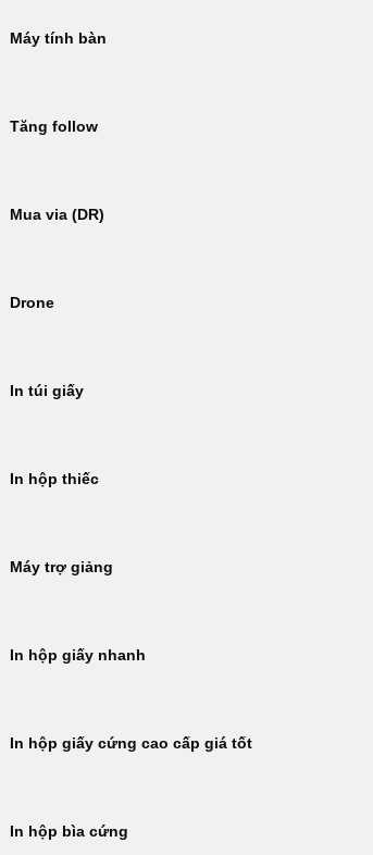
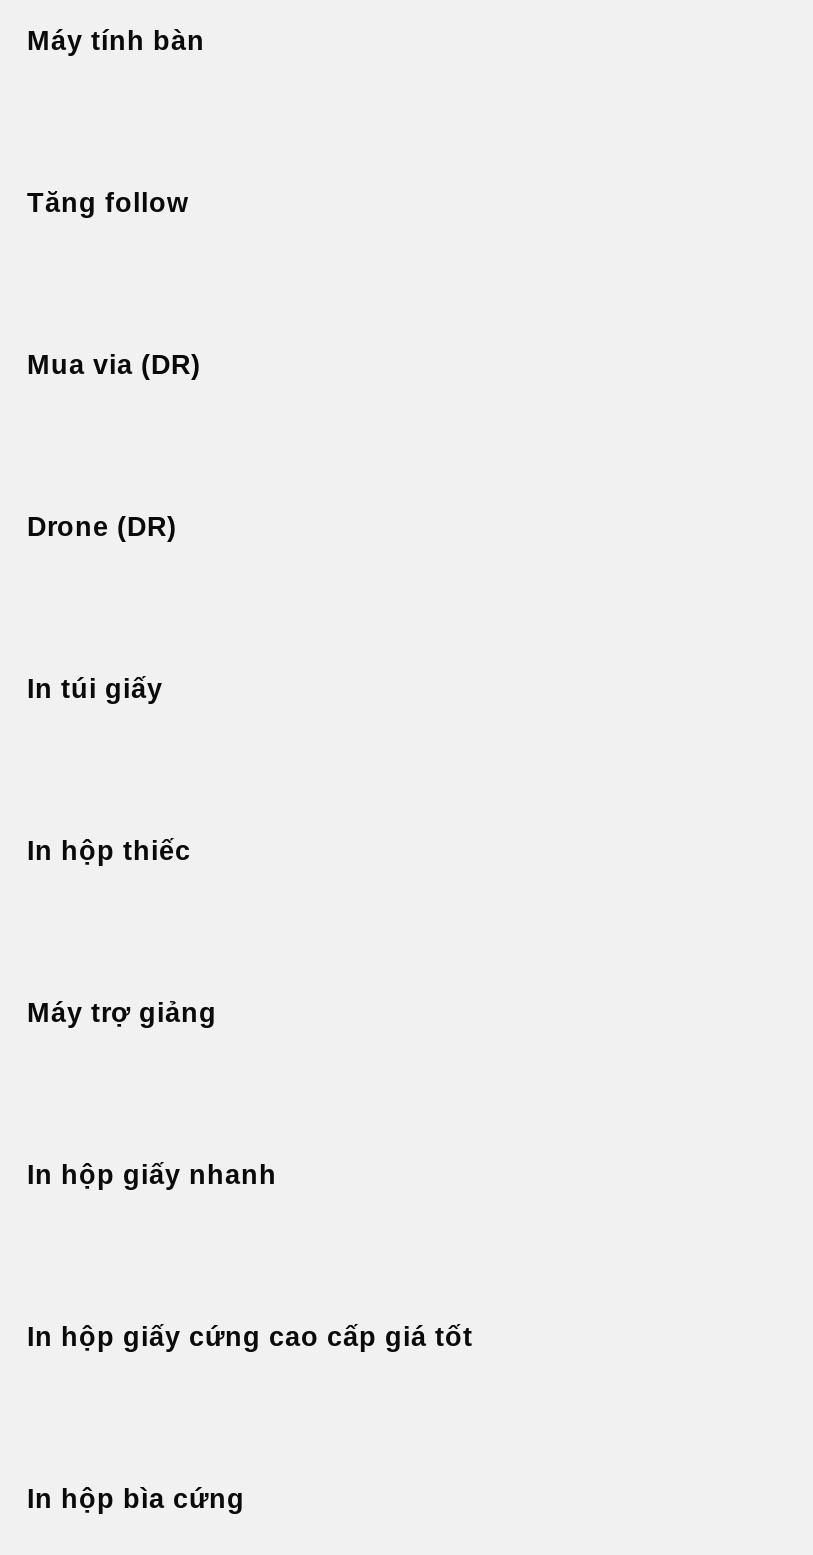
[10,295,54,311] Drone -> [27,512,177,542] Drone (DR)

